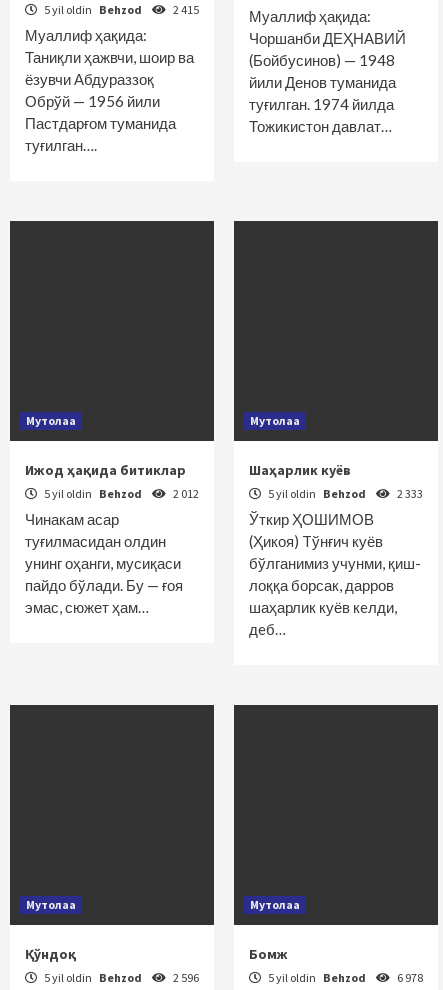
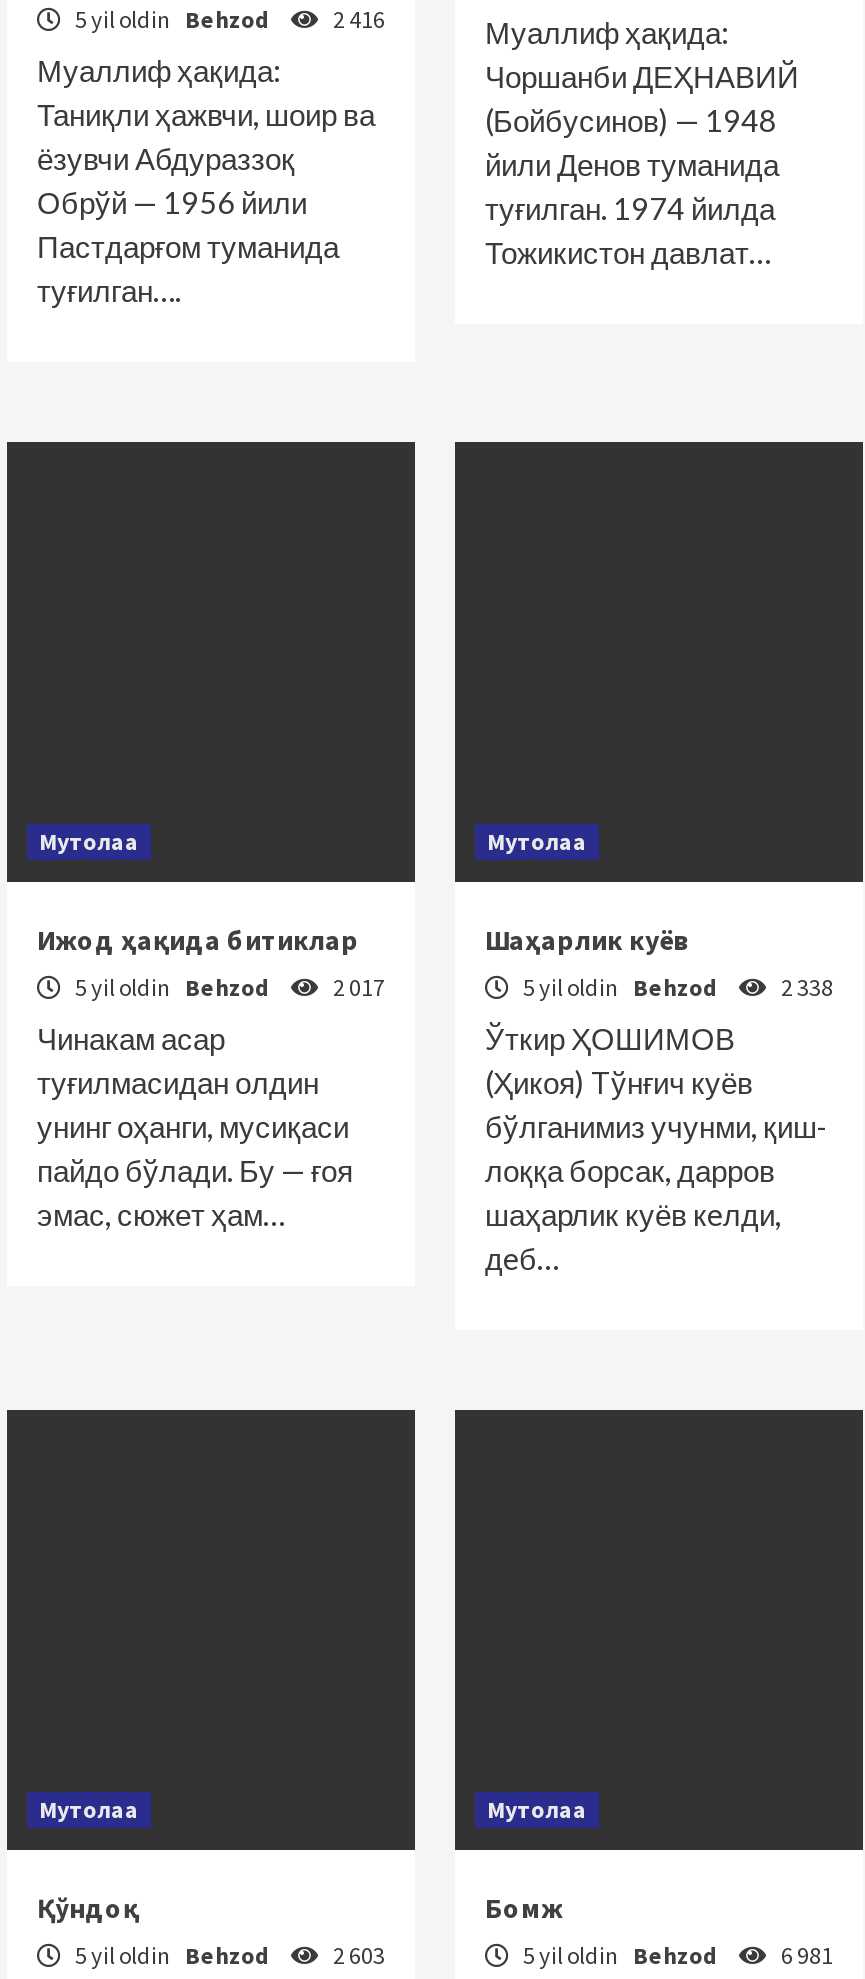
[42,2,199,17] 5 yil oldin Behzod 2 415 -> [71,4,385,34] 5 yil oldin Behzod 2 416
[42,486,199,501] 5 yil oldin Behzod 2 012 -> [71,972,385,1002] 5 yil oldin Behzod 2 017
[266,486,423,501] 5 yil oldin Behzod 2 333 -> [519,972,833,1002] 5 yil oldin Behzod 2 338
[42,970,199,985] 5 yil oldin Behzod 2 596 -> [71,1940,385,1970] 5 yil oldin Behzod 2 603
[266,970,423,985] 5 yil oldin Behzod 6 978 -> [519,1940,833,1970] 5 yil oldin Behzod 6 981

